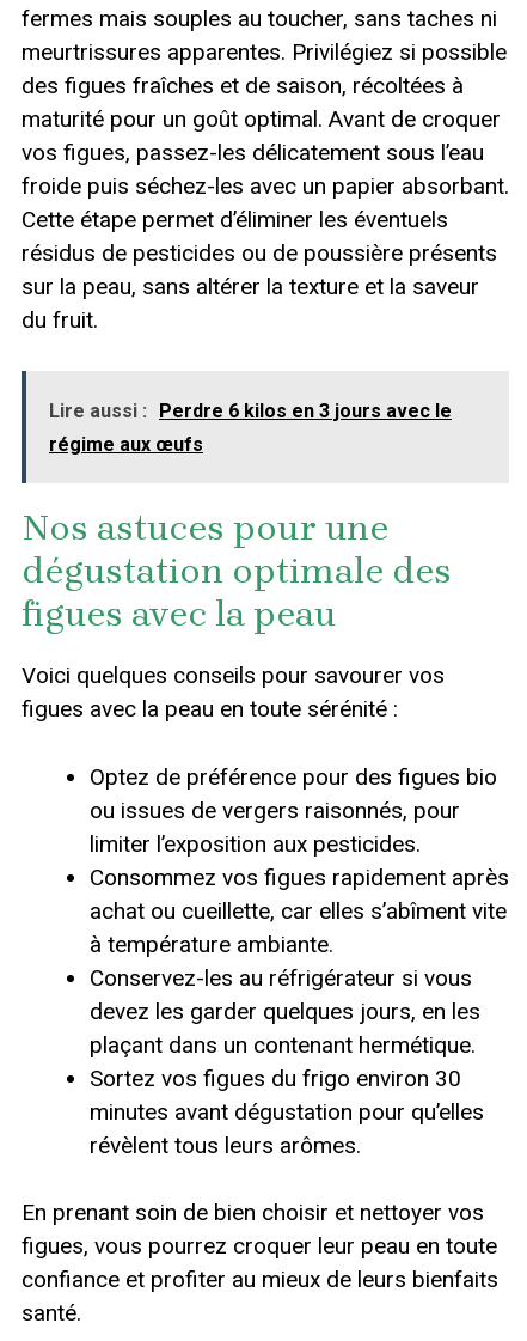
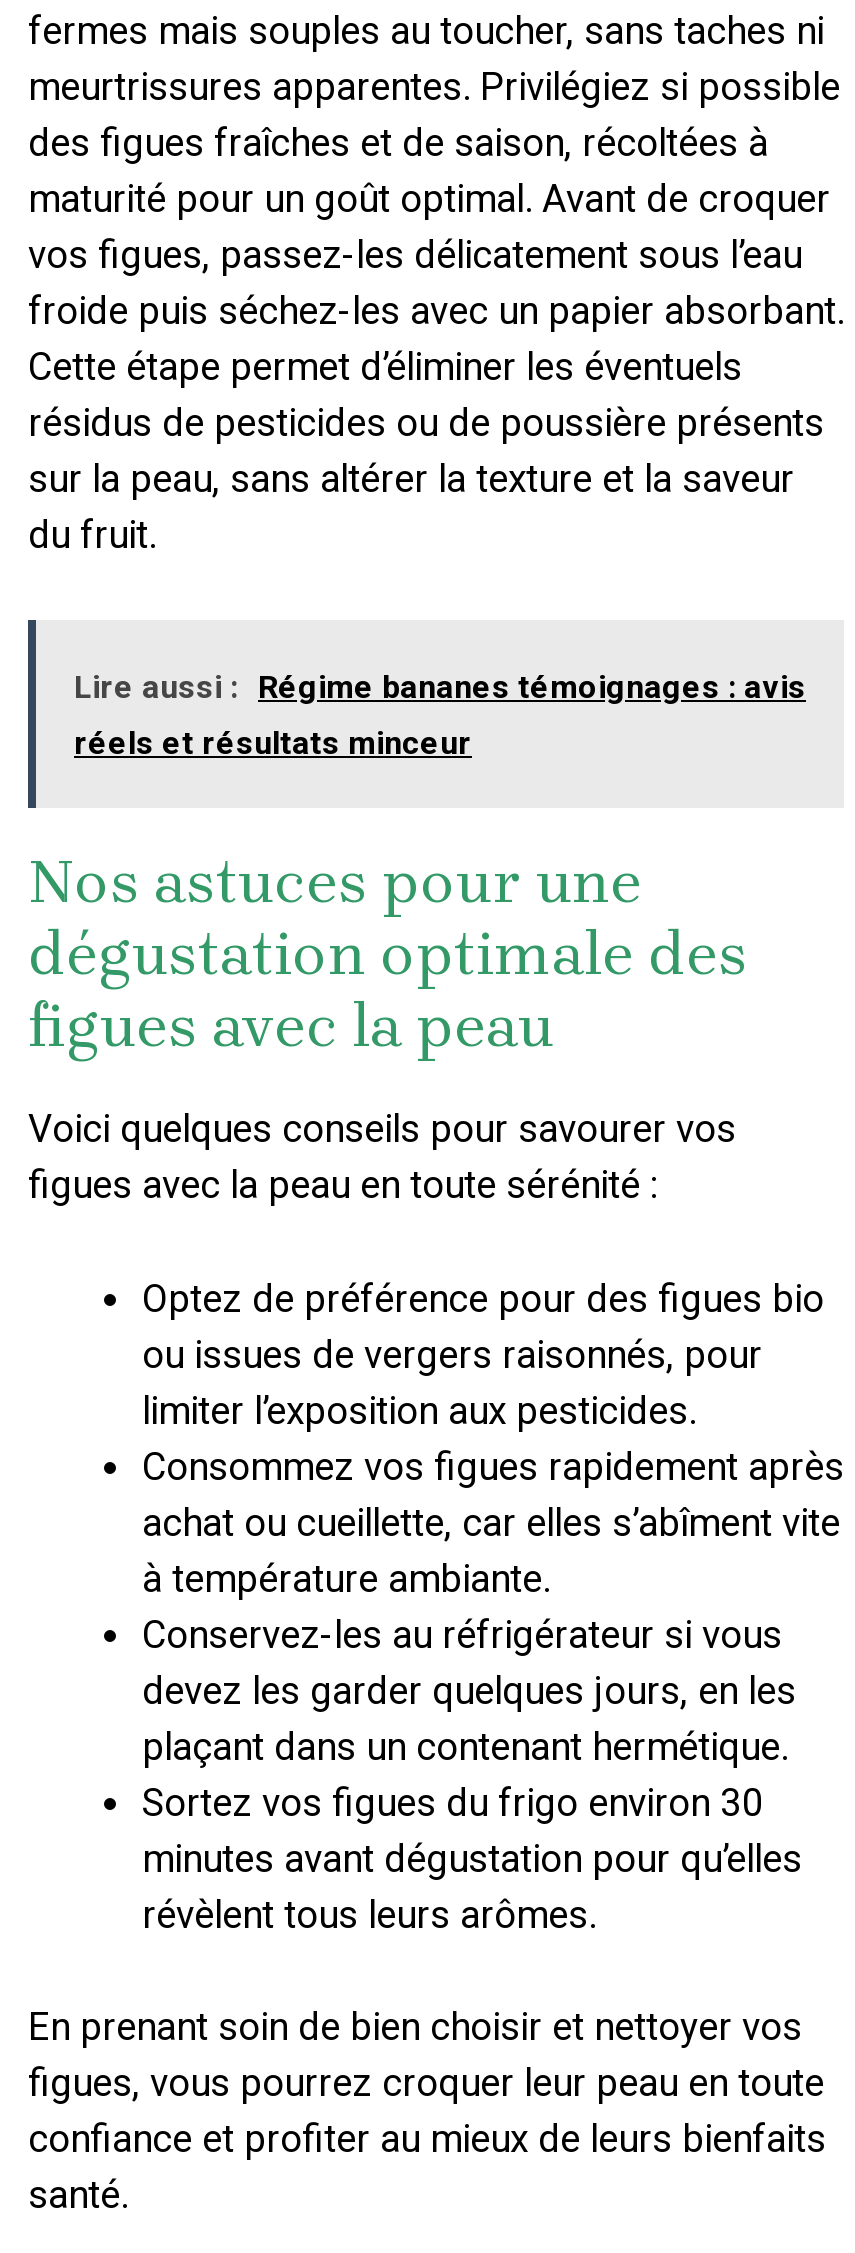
[49,400,452,422] Lire aussi : Perdre 6 kilos en 3 jours avec le -> [74,668,806,706] Lire aussi : Régime bananes témoignages : avis
[49,433,203,456] régime aux œufs -> [74,724,472,762] réels et résultats minceur

